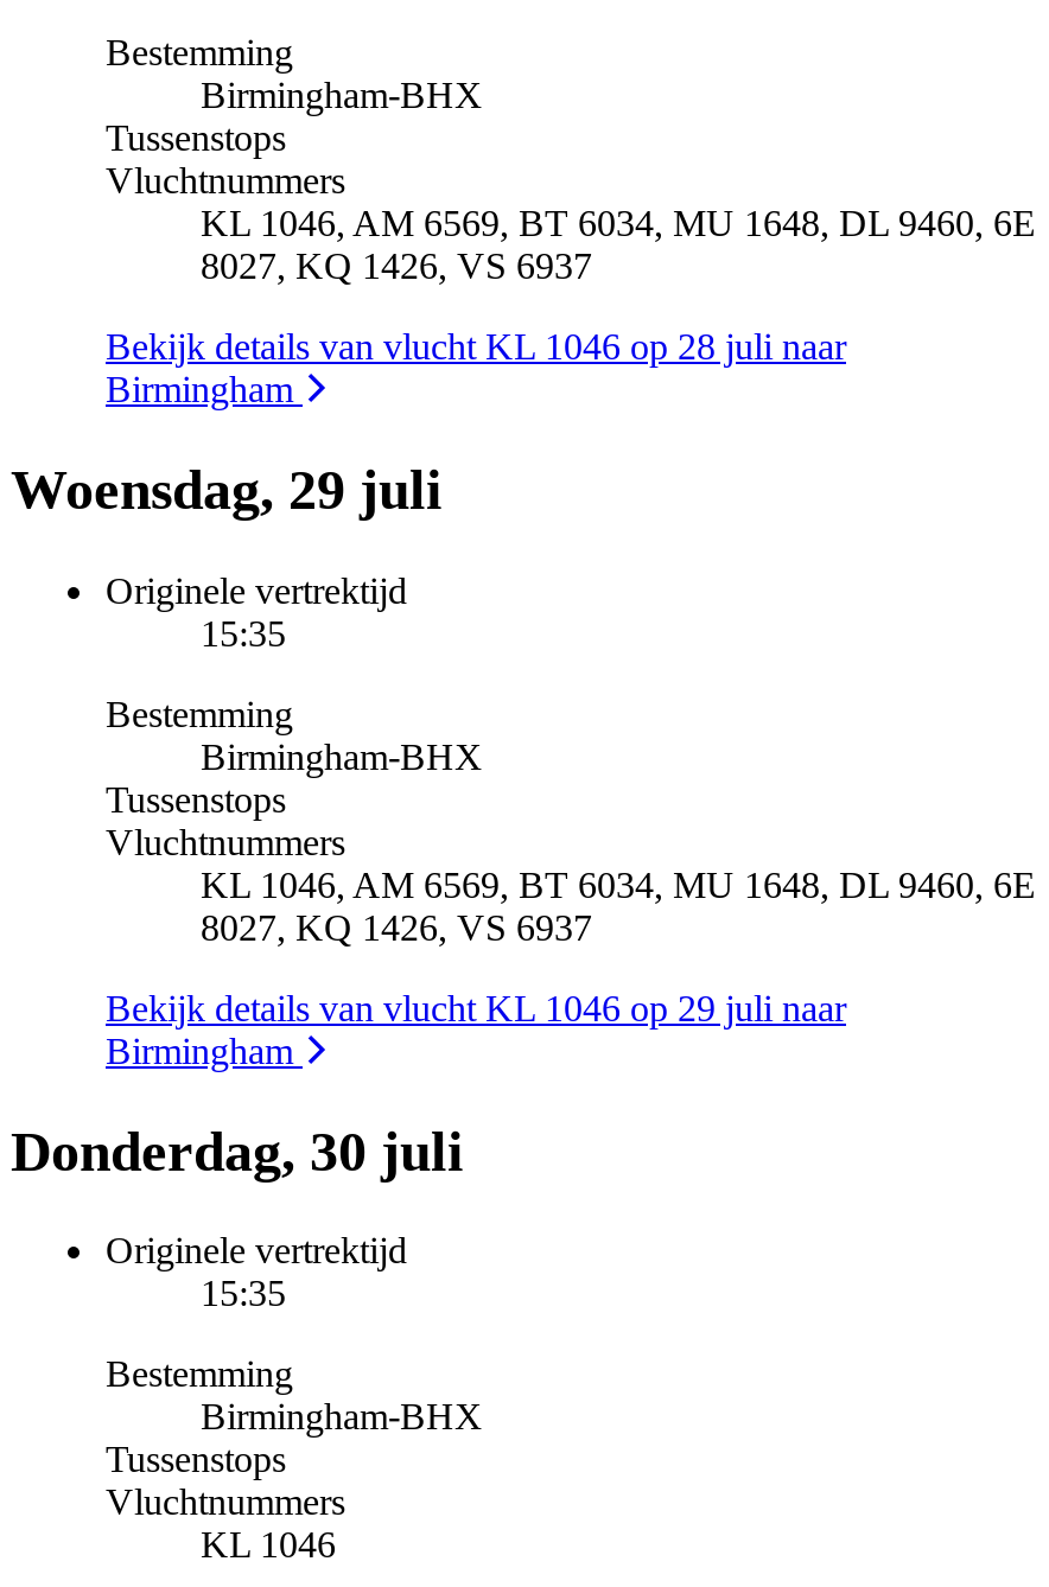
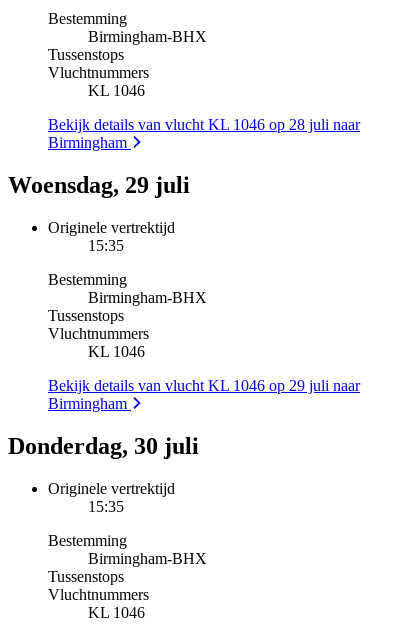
[201,202,1036,285] KL 1046, AM 6569, BT 6034, MU 1648, DL 9460, 6E | 8027, KQ 1426, VS 6937 -> [88,82,145,99] KL 1046
[201,863,1036,947] KL 1046, AM 6569, BT 6034, MU 1648, DL 9460, 6E | 8027, KQ 1426, VS 6937 -> [88,343,145,360] KL 1046

